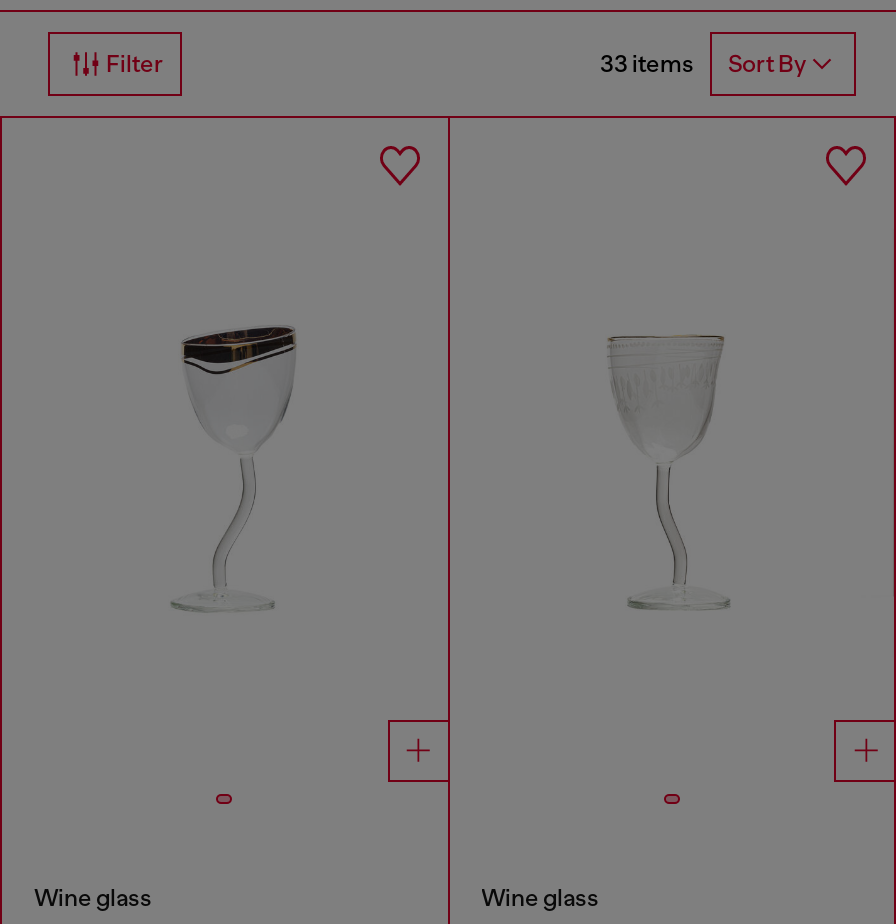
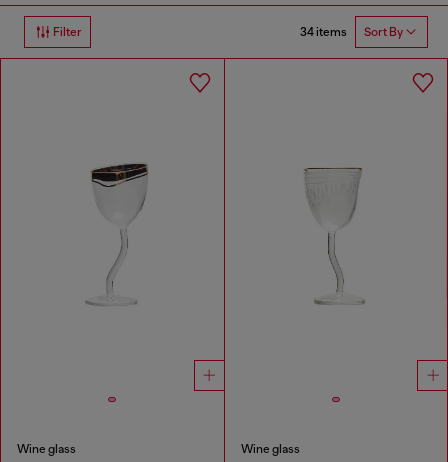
[600,50,806,79] 33 items Sort By -> [300,25,403,39] 34 items Sort By

